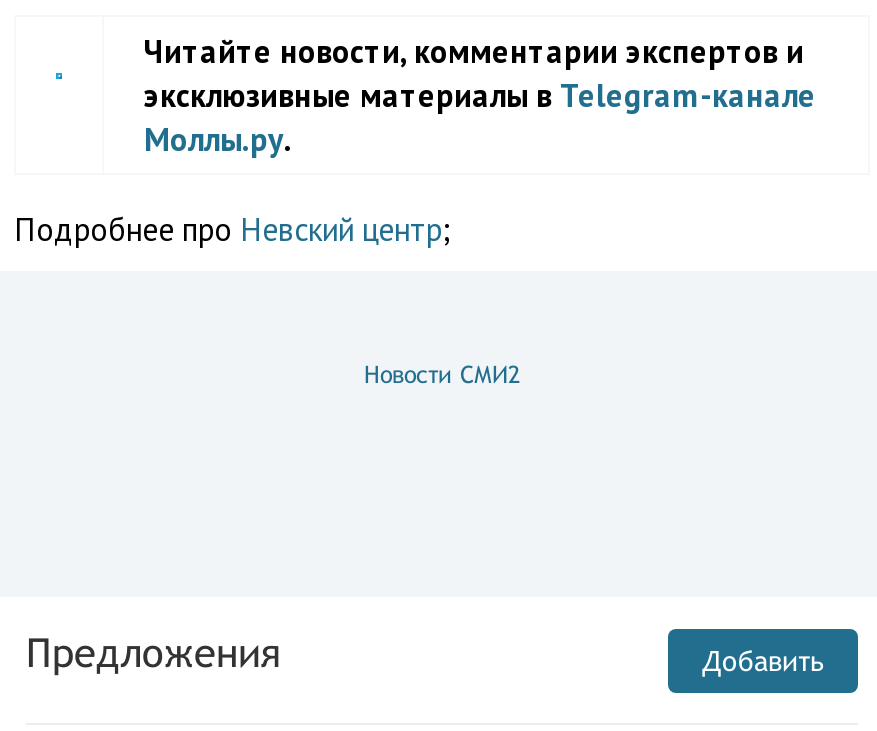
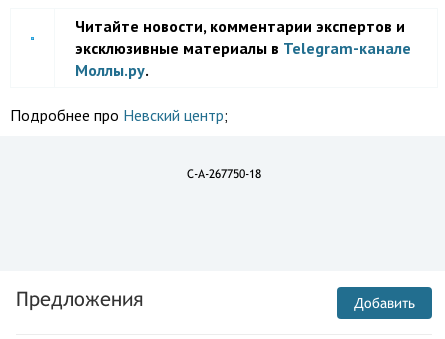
[364,361,520,389] Новости СМИ2 -> [187,167,261,181] C-A-267750-18

